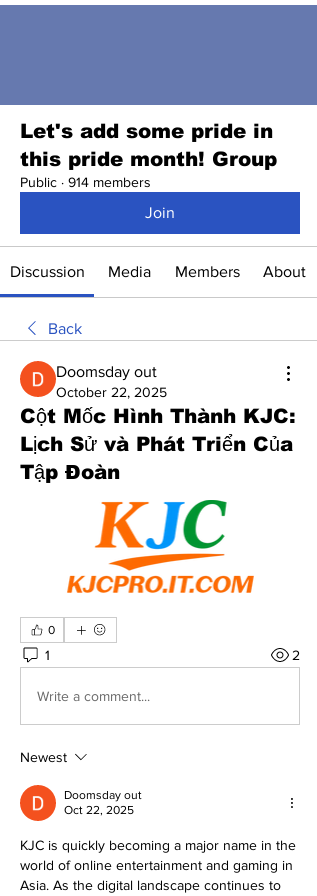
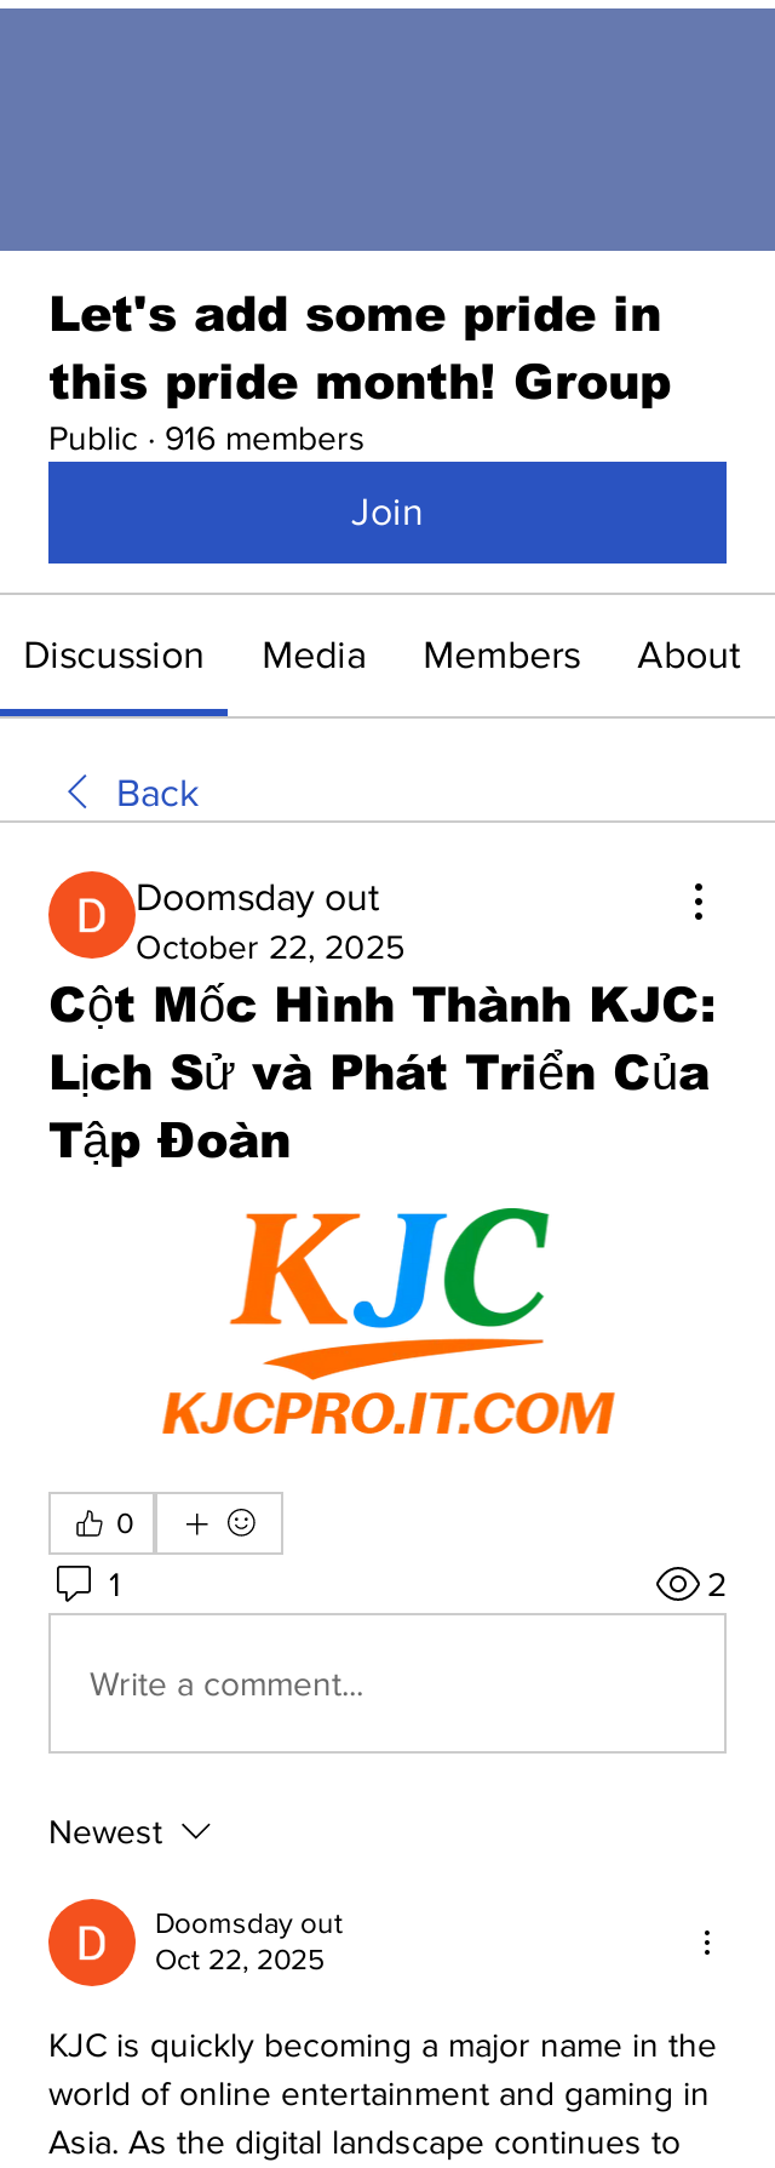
[20,174,151,190] Public · 914 members -> [48,418,366,457] Public · 916 members

